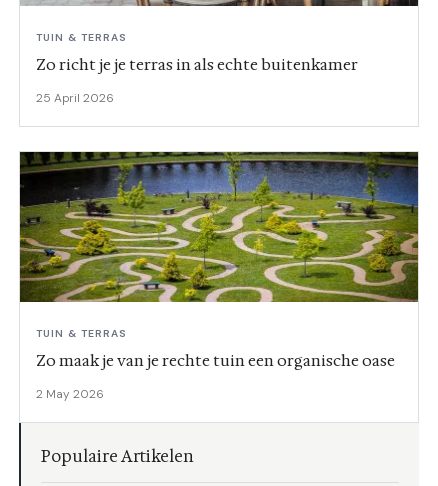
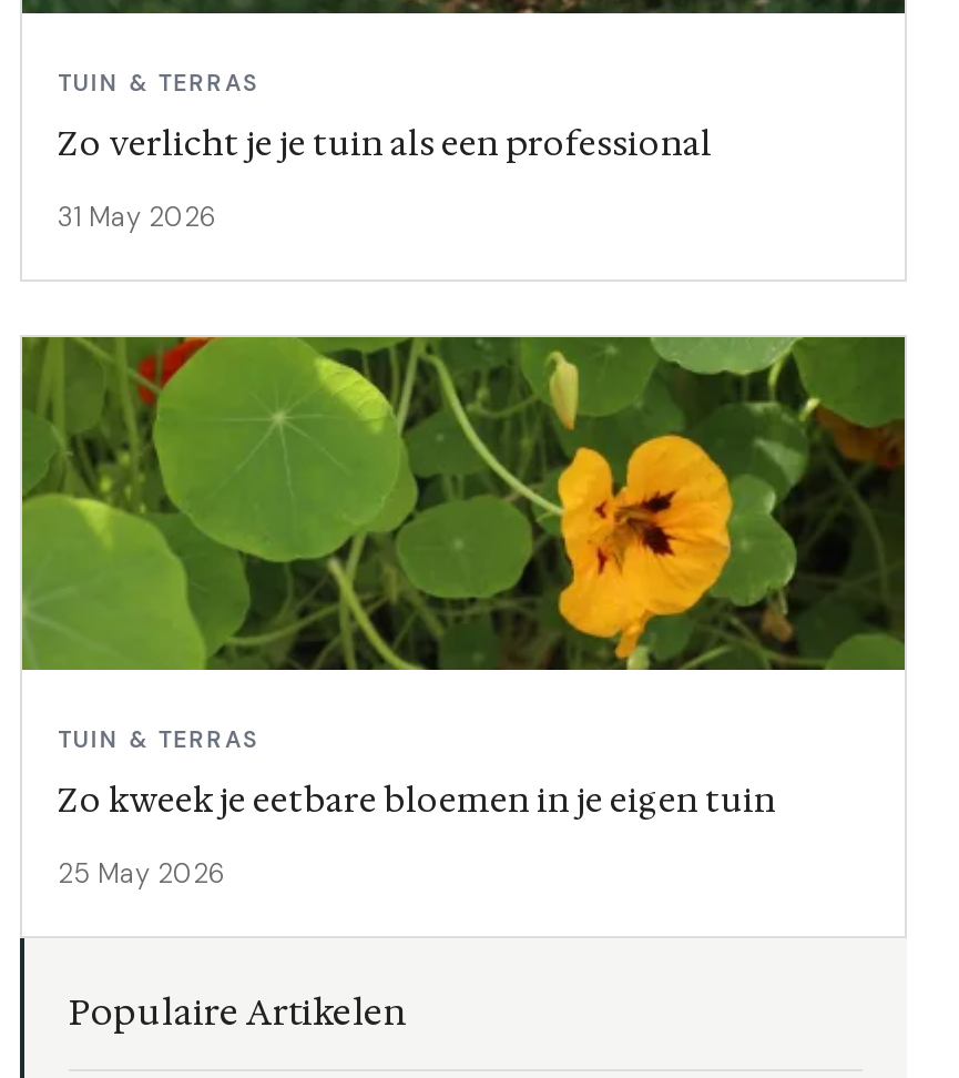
[36,54,358,75] Zo richt je je terras in als echte buitenkamer -> [58,120,712,167] Zo verlicht je je tuin als een professional
[36,90,114,106] 25 April 2026 -> [58,200,217,236] 31 May 2026
[19,151,419,303] [image] -> [20,335,907,672] [image]
[36,350,395,371] Zo maak je van je rechte tuin een organische oase -> [58,777,776,823] Zo kweek je eetbare bloemen in je eigen tuin
[36,386,104,402] 2 May 2026 -> [58,857,226,892] 25 May 2026

